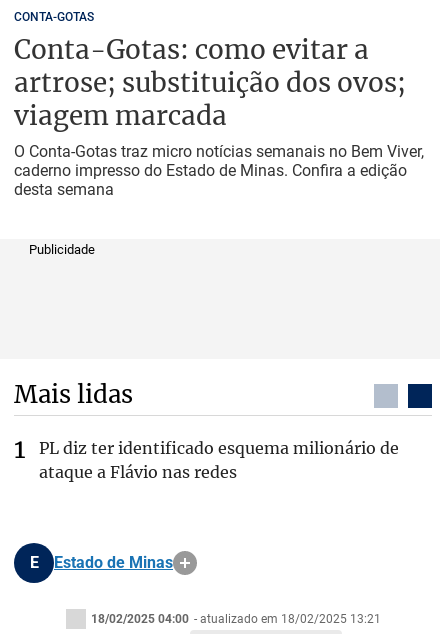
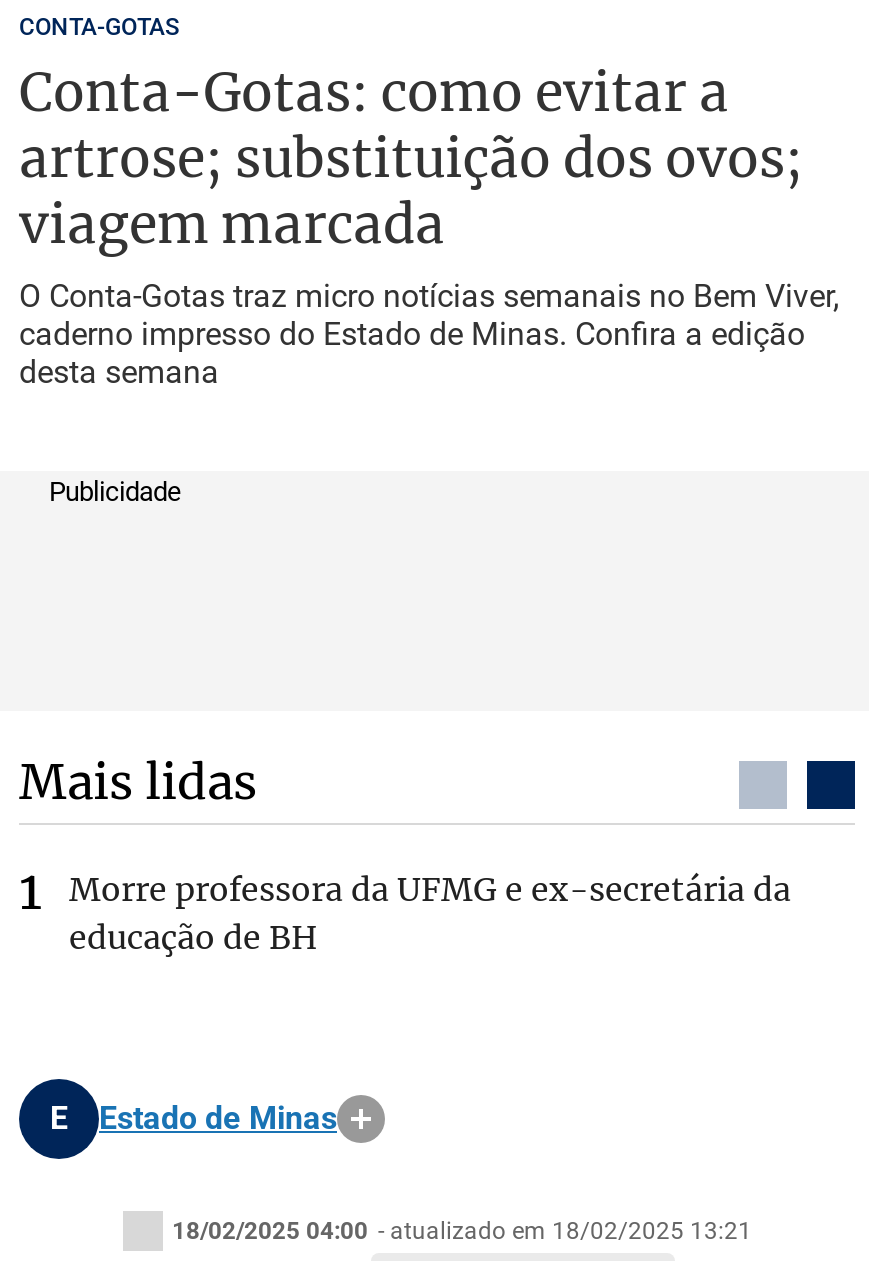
[39,438,399,482] PL diz ter identificado esquema milionário de | ataque a Flávio nas redes -> [69,869,791,957] Morre professora da UFMG e ex-secretária da | educação de BH

